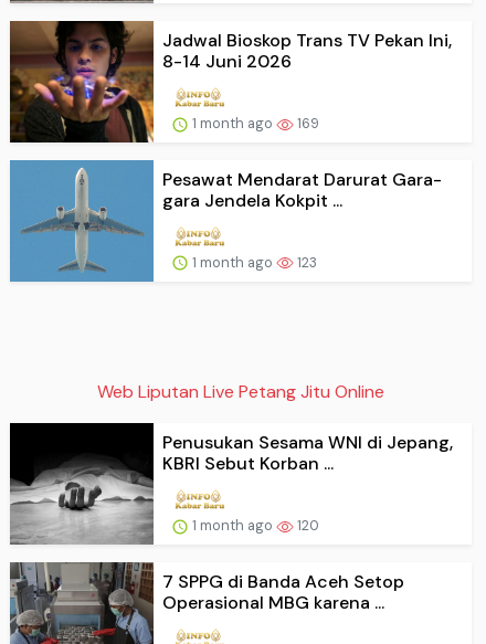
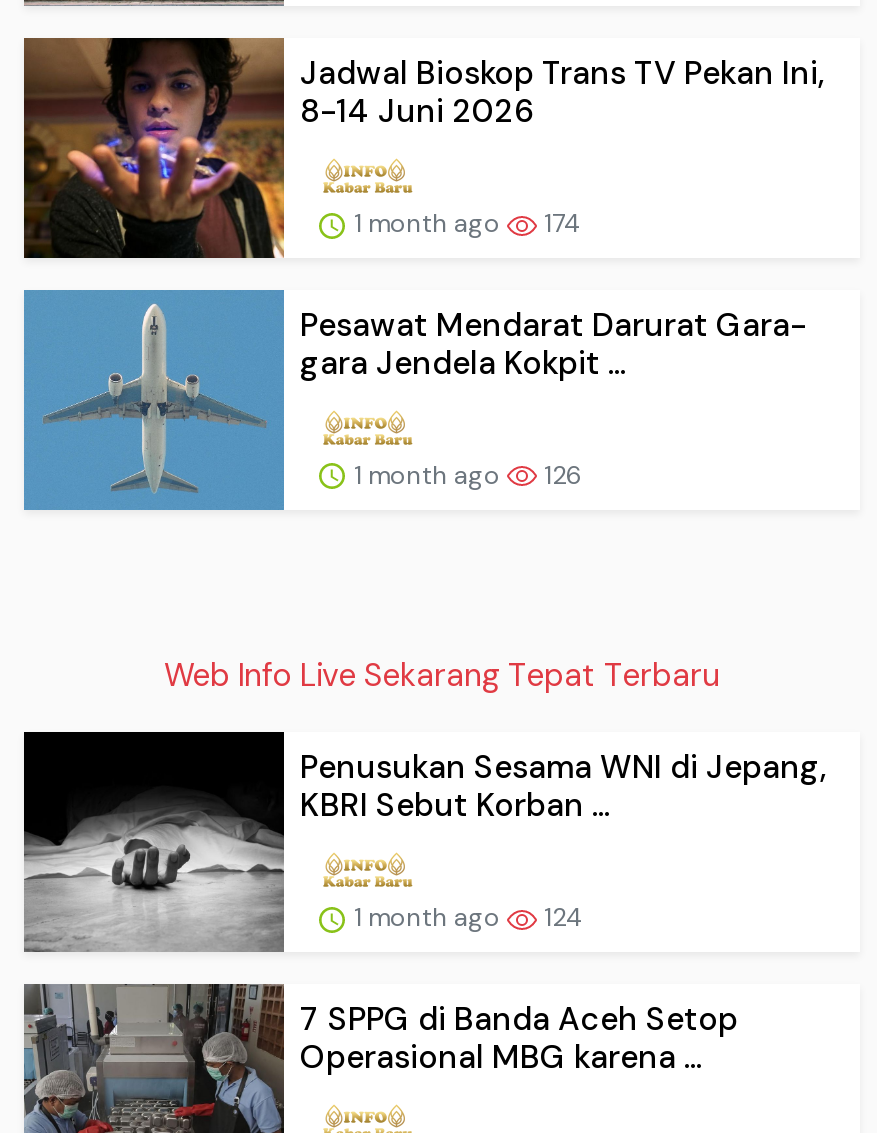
[189,114,319,132] 1 month ago 169 -> [348,206,582,240] 1 month ago 174
[189,252,317,271] 1 month ago 123 -> [348,457,582,491] 1 month ago 126
[97,380,384,403] Web Liputan Live Petang Jitu Online -> [164,654,720,696] Web Info Live Sekarang Tepat Terbaru
[189,516,319,534] 1 month ago 120 -> [348,900,584,934] 1 month ago 124

